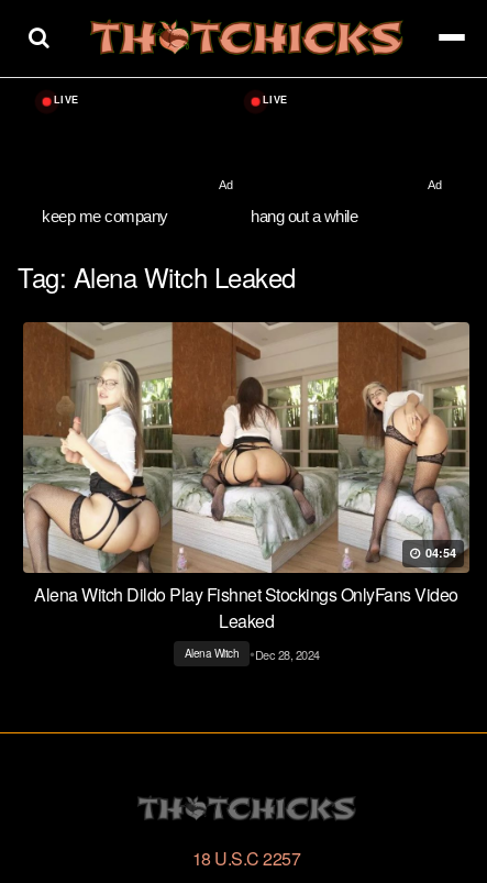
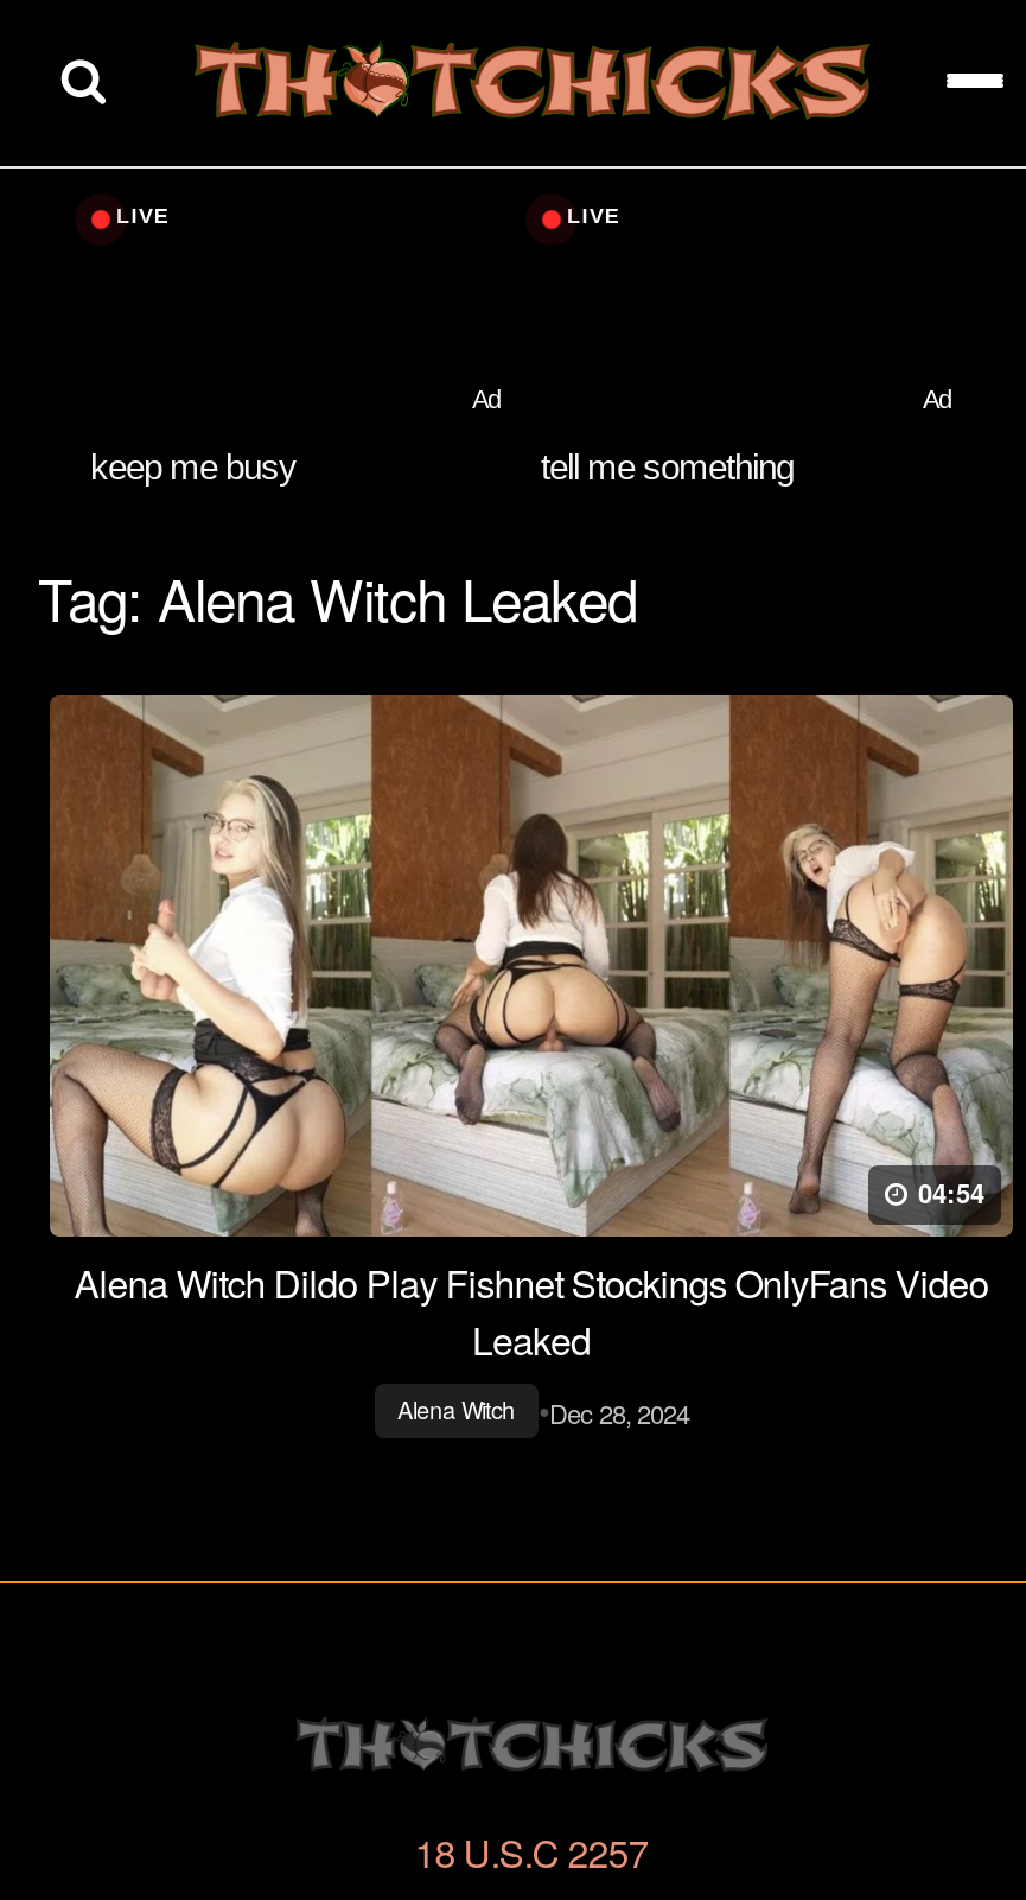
[42,206,357,225] keep me company | hang out a while -> [90,445,794,485] keep me busy | tell me something

